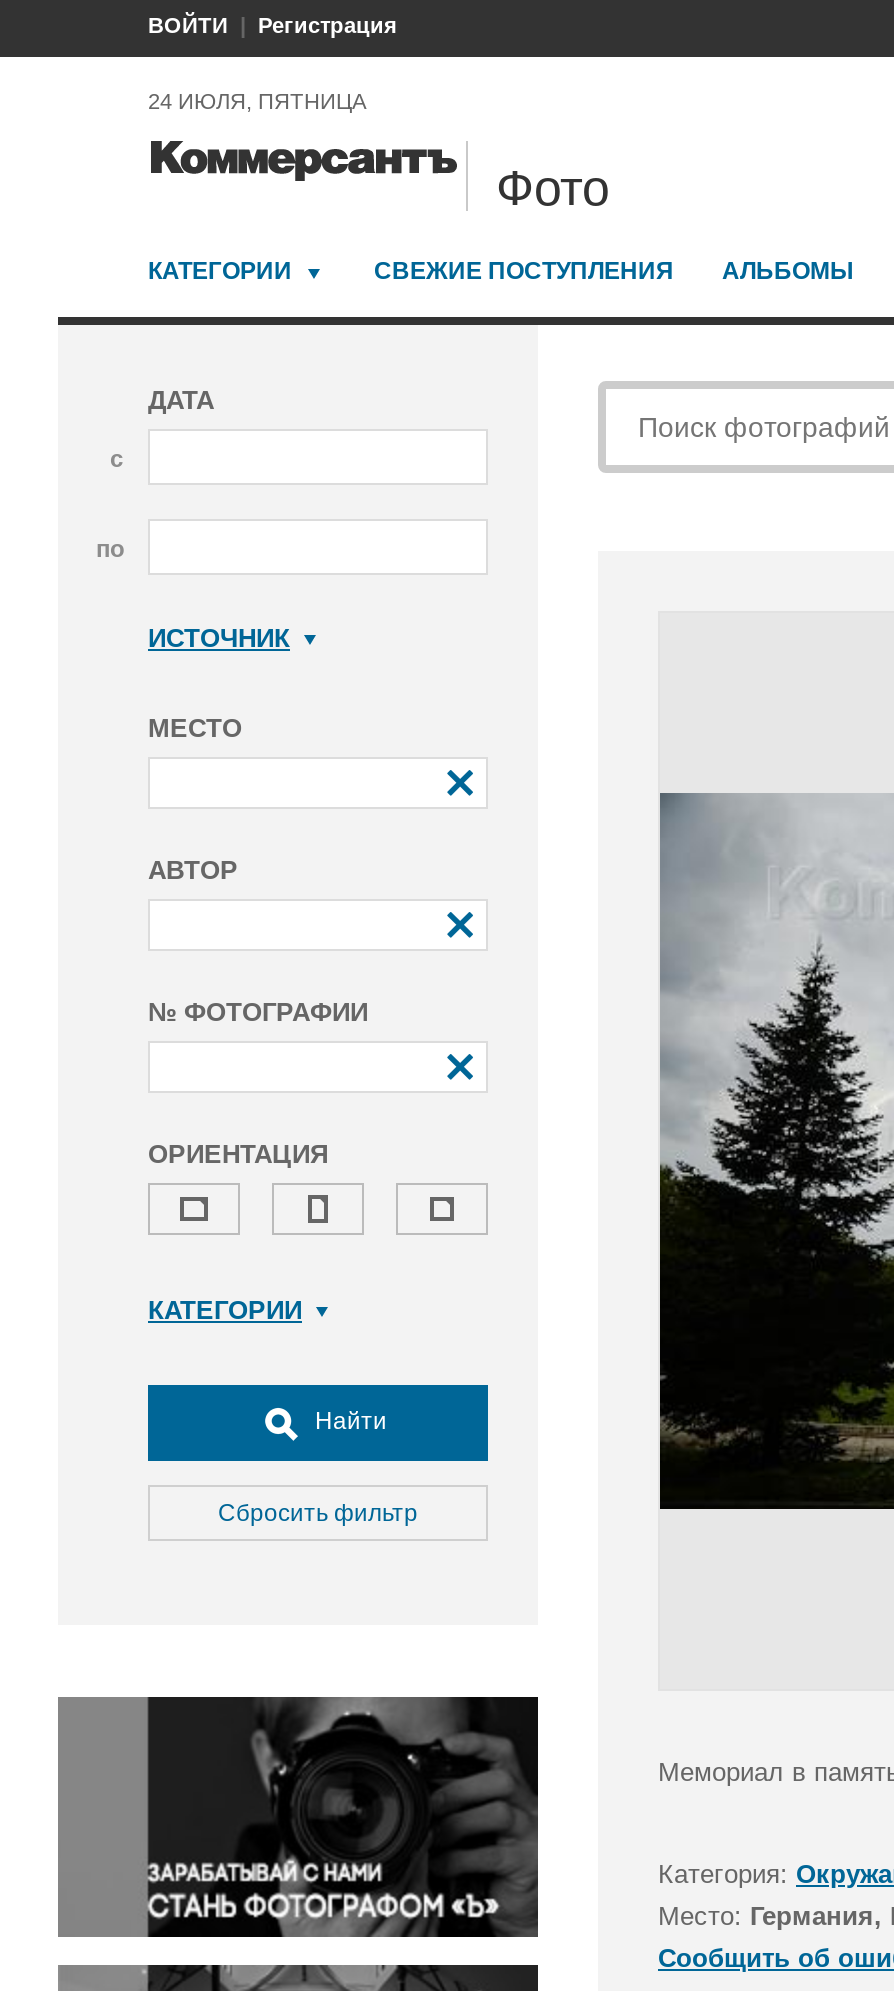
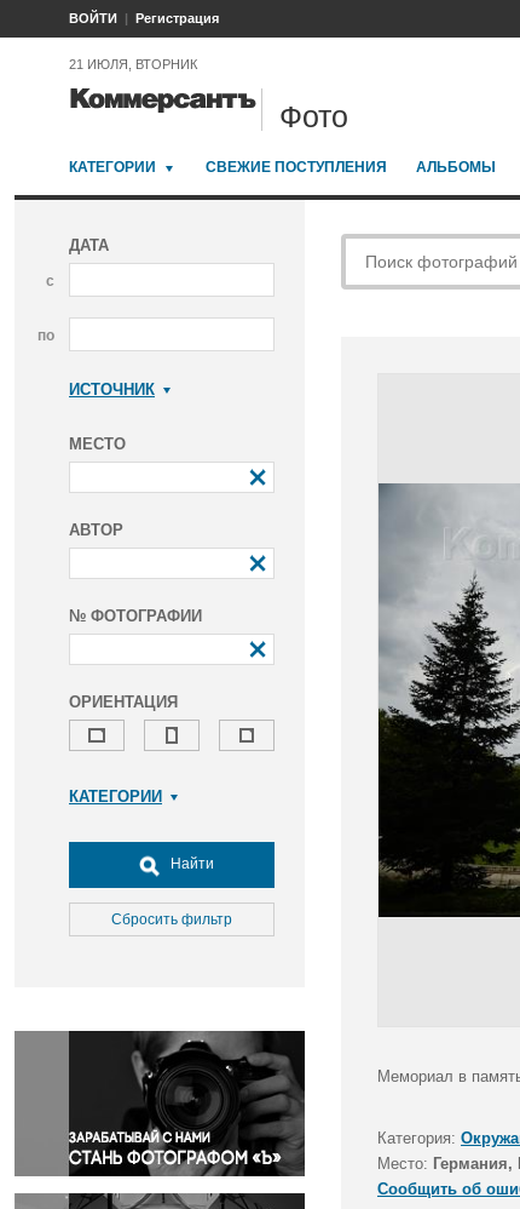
[148,89,366,113] 24 ИЮЛЯ, ПЯТНИЦА -> [69,57,197,71] 21 ИЮЛЯ, ВТОРНИК

